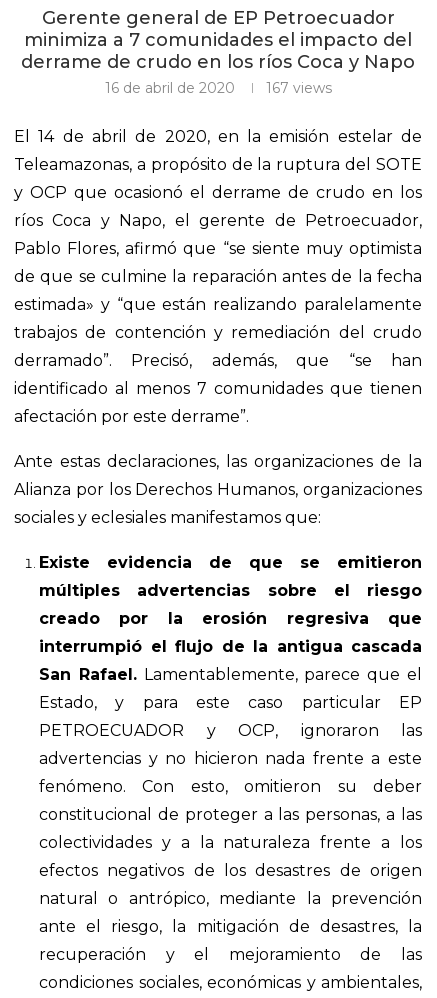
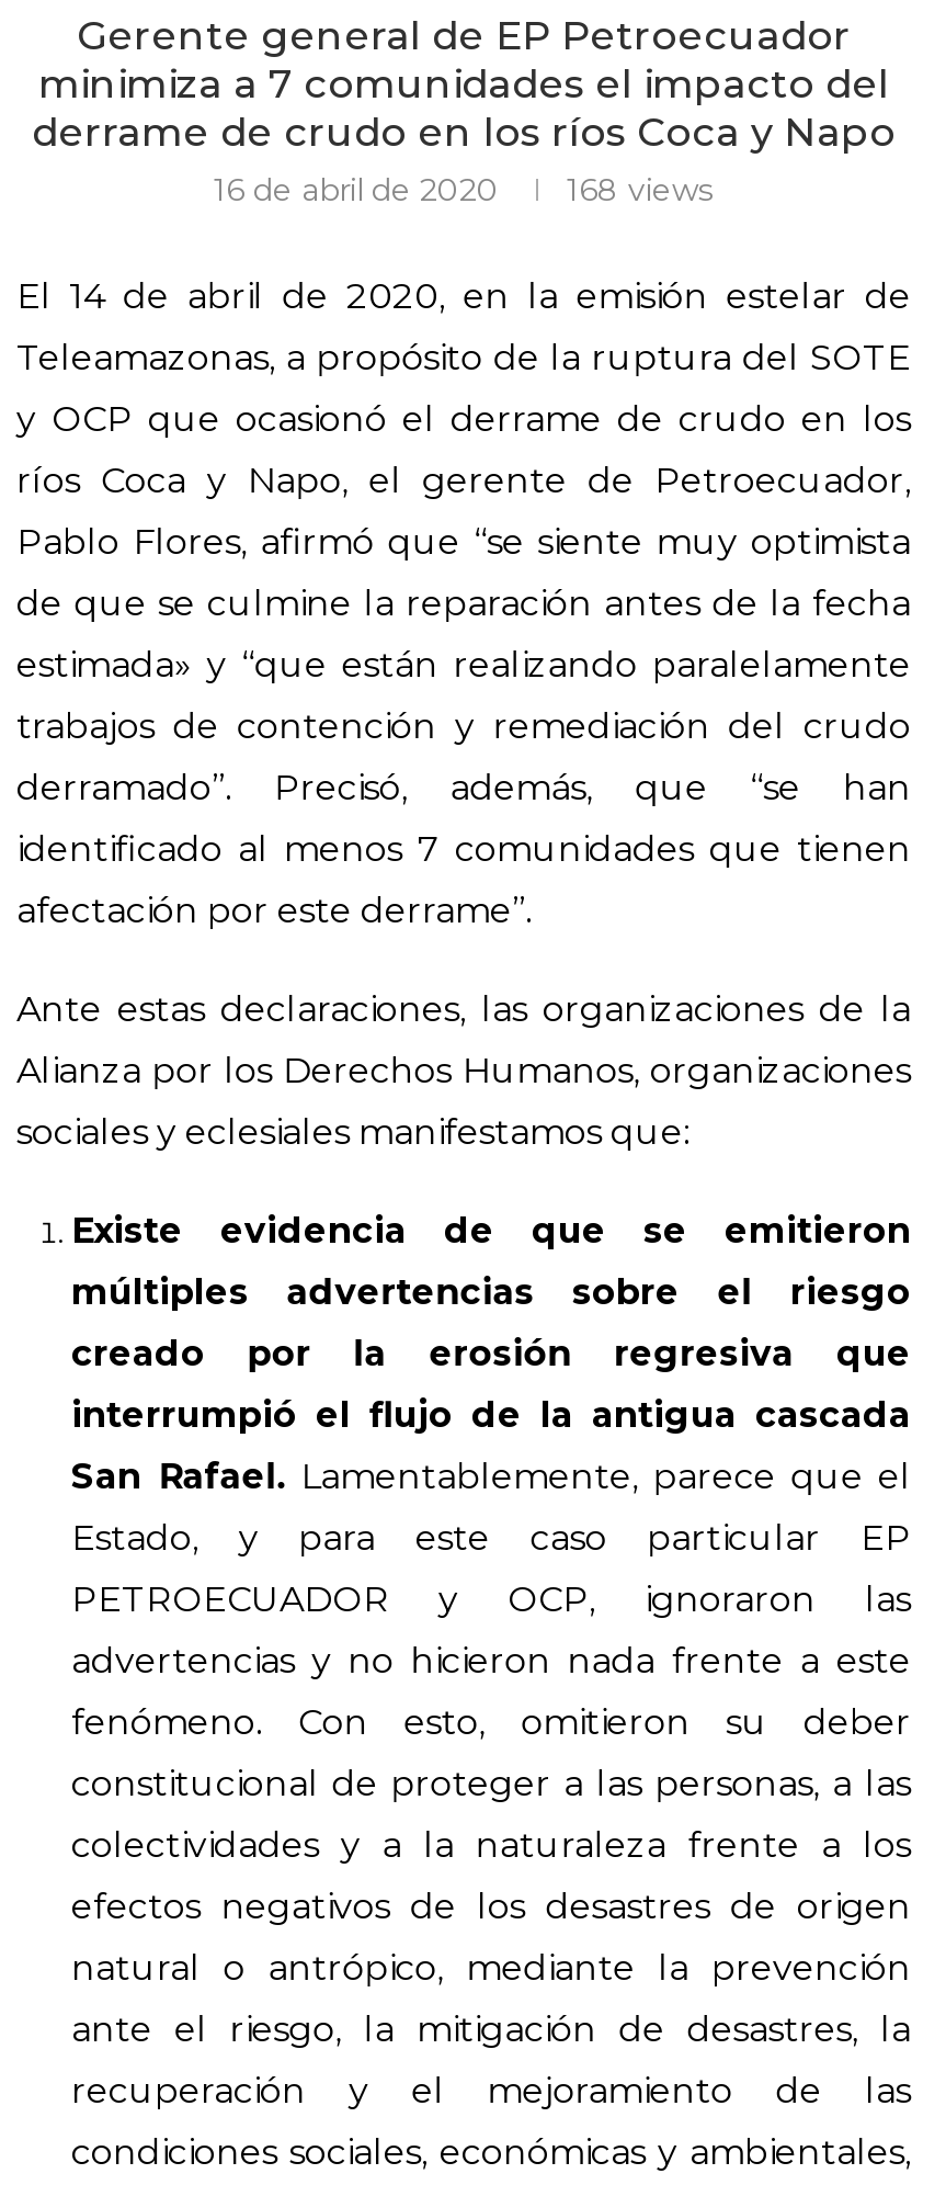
[104,79,331,97] 16 de abril de 2020 167 views -> [214,169,714,209] 16 de abril de 2020 168 views

